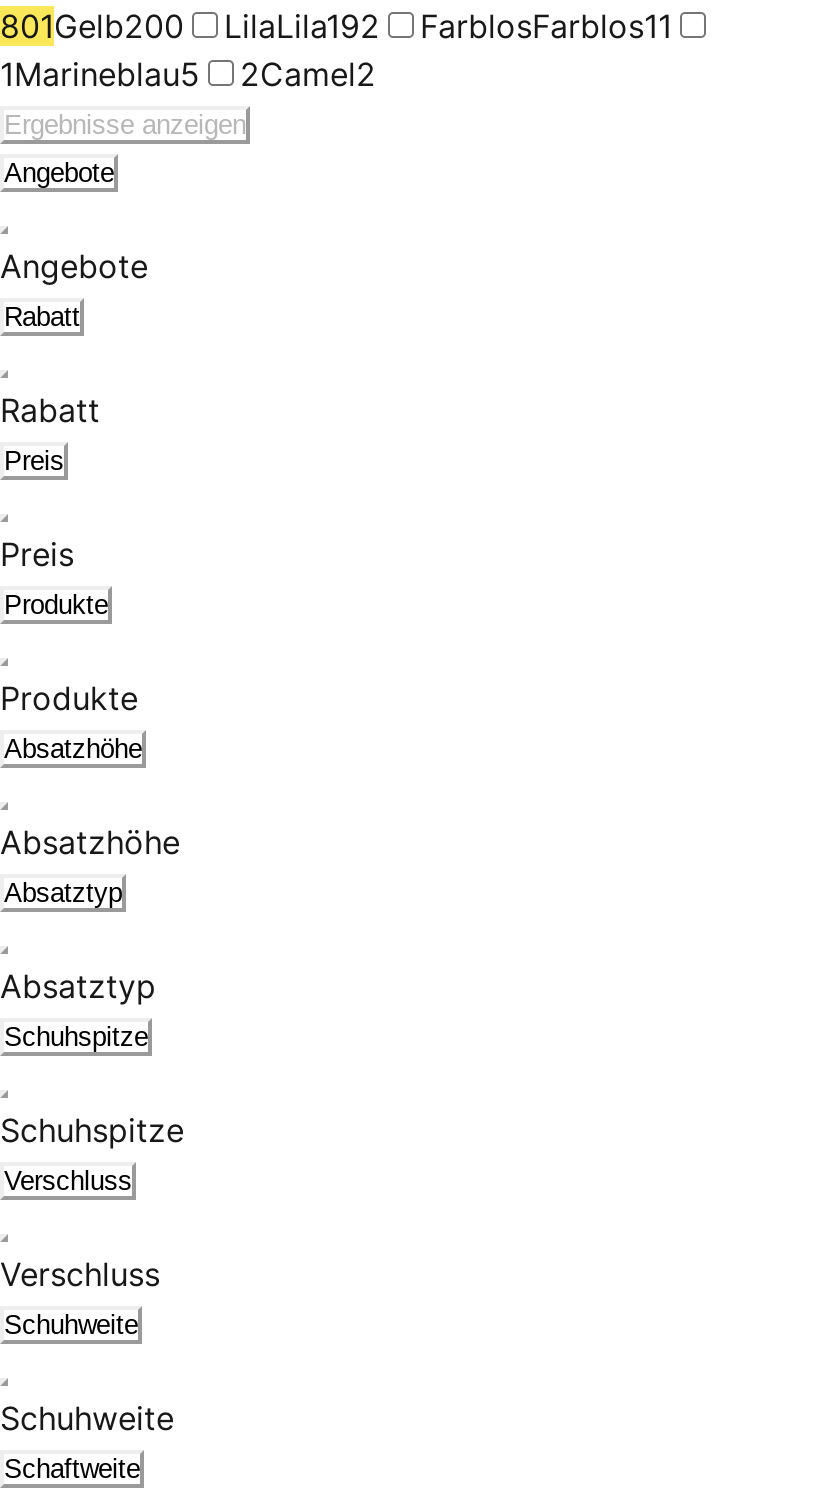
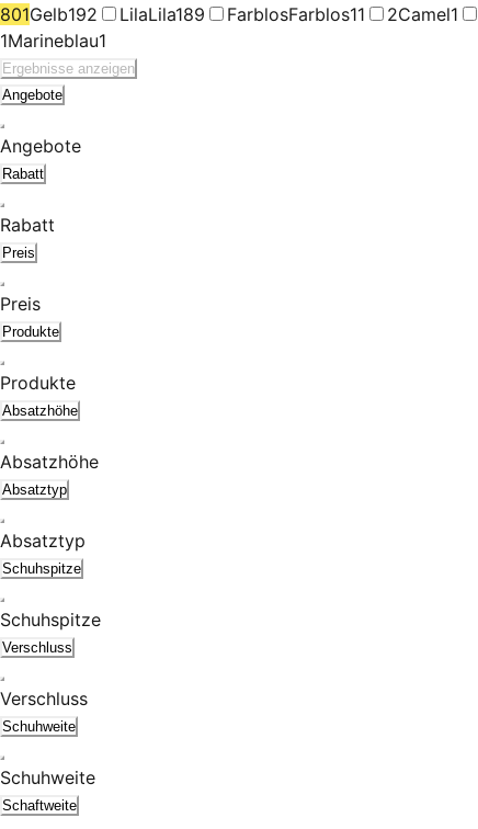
[0,6,184,46] 801Gelb200 -> [0,3,98,25] 801Gelb192
[224,6,380,46] LilaLila192 -> [119,3,205,25] LilaLila189
[0,54,376,94] 1Marineblau5 | 2Camel2 -> [0,3,458,51] 2Camel1 | 1Marineblau1

